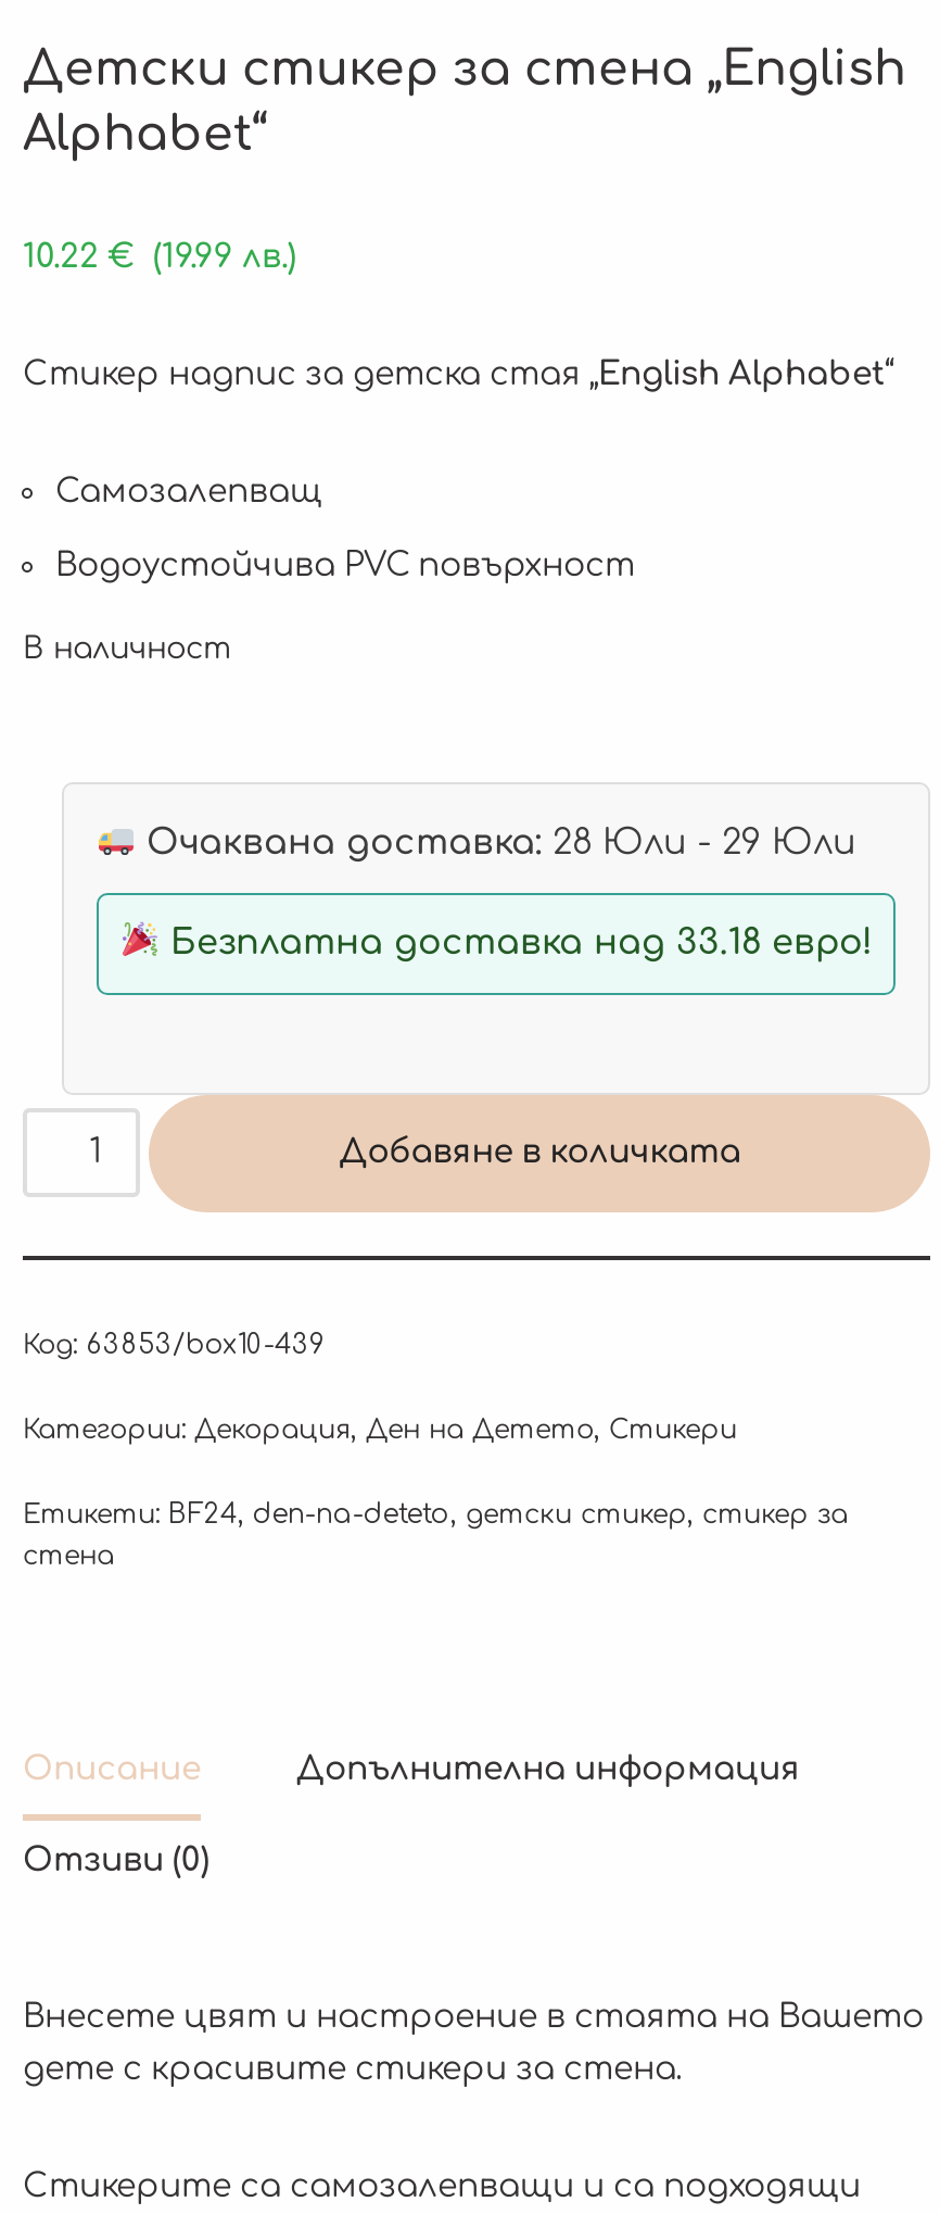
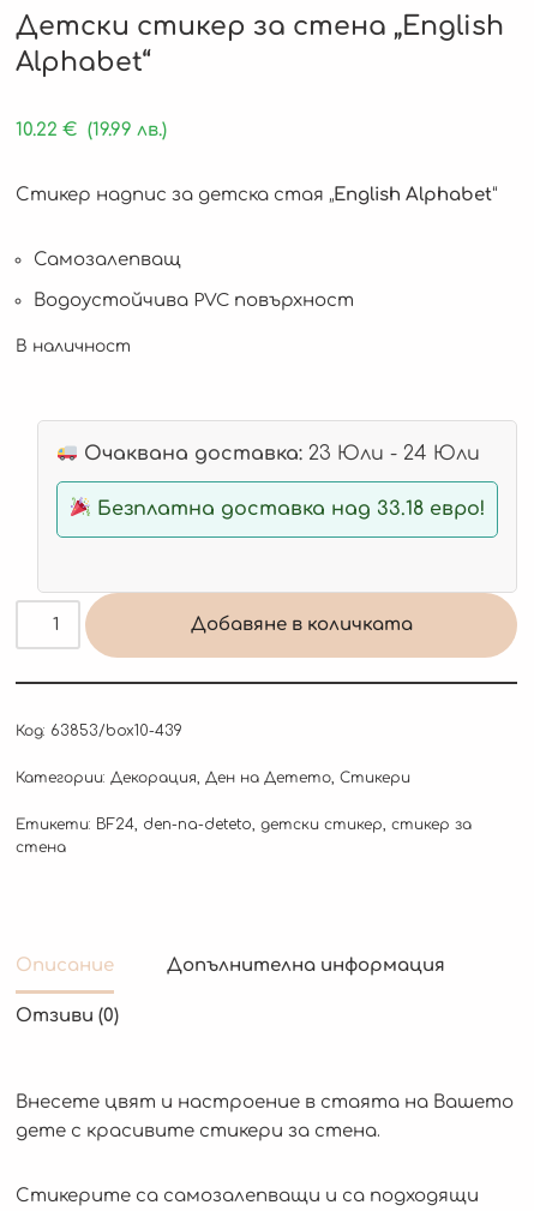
[147,823,856,862] Очаквана доставка: 28 Юли - 29 Юли -> [84,443,480,464] Очаквана доставка: 23 Юли - 24 Юли

